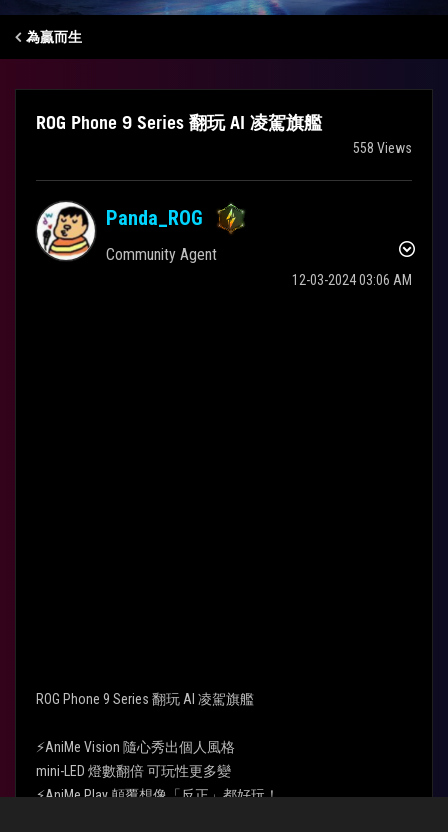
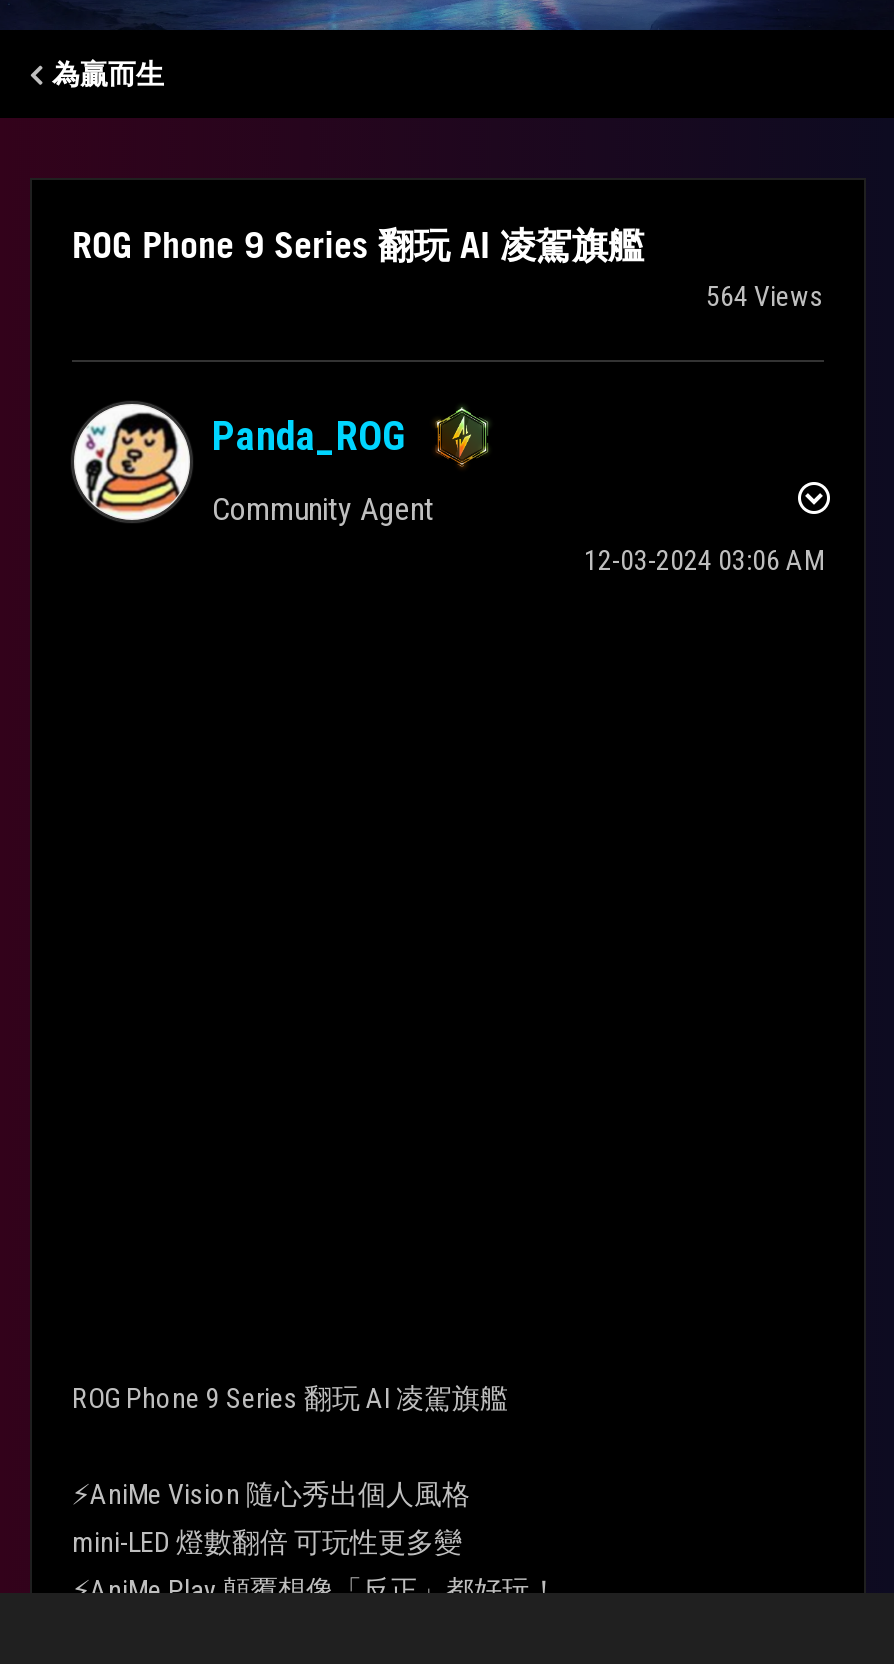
[353,140,412,156] 558 Views -> [706,280,824,312] 564 Views

